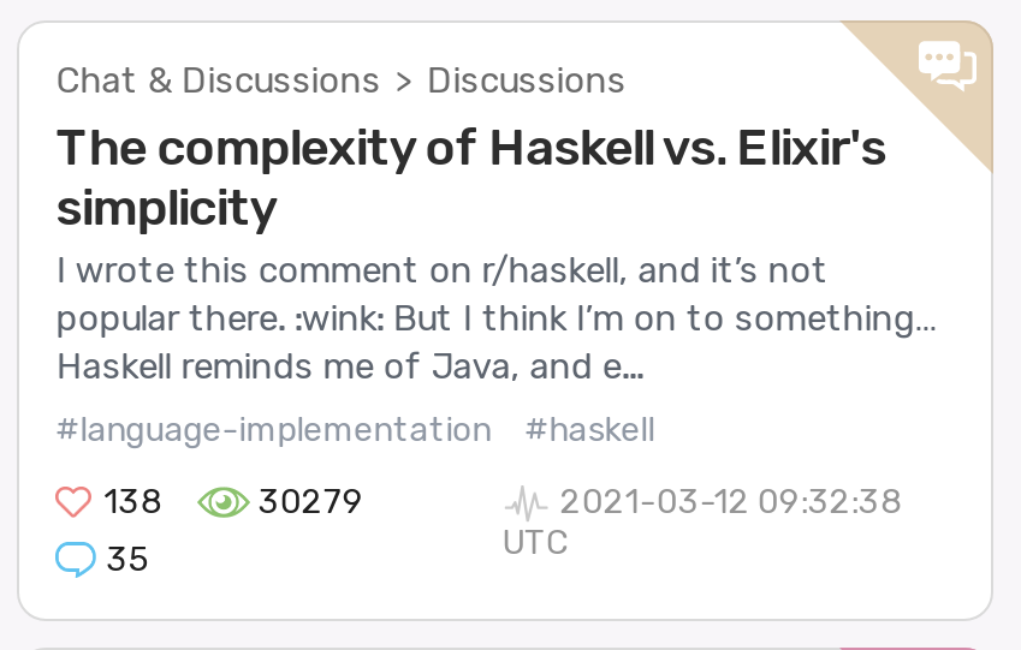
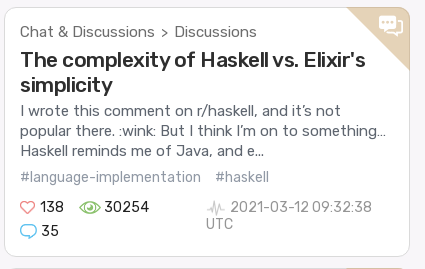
[258,483,364,523] 30279 -> [104,199,149,216] 30254

